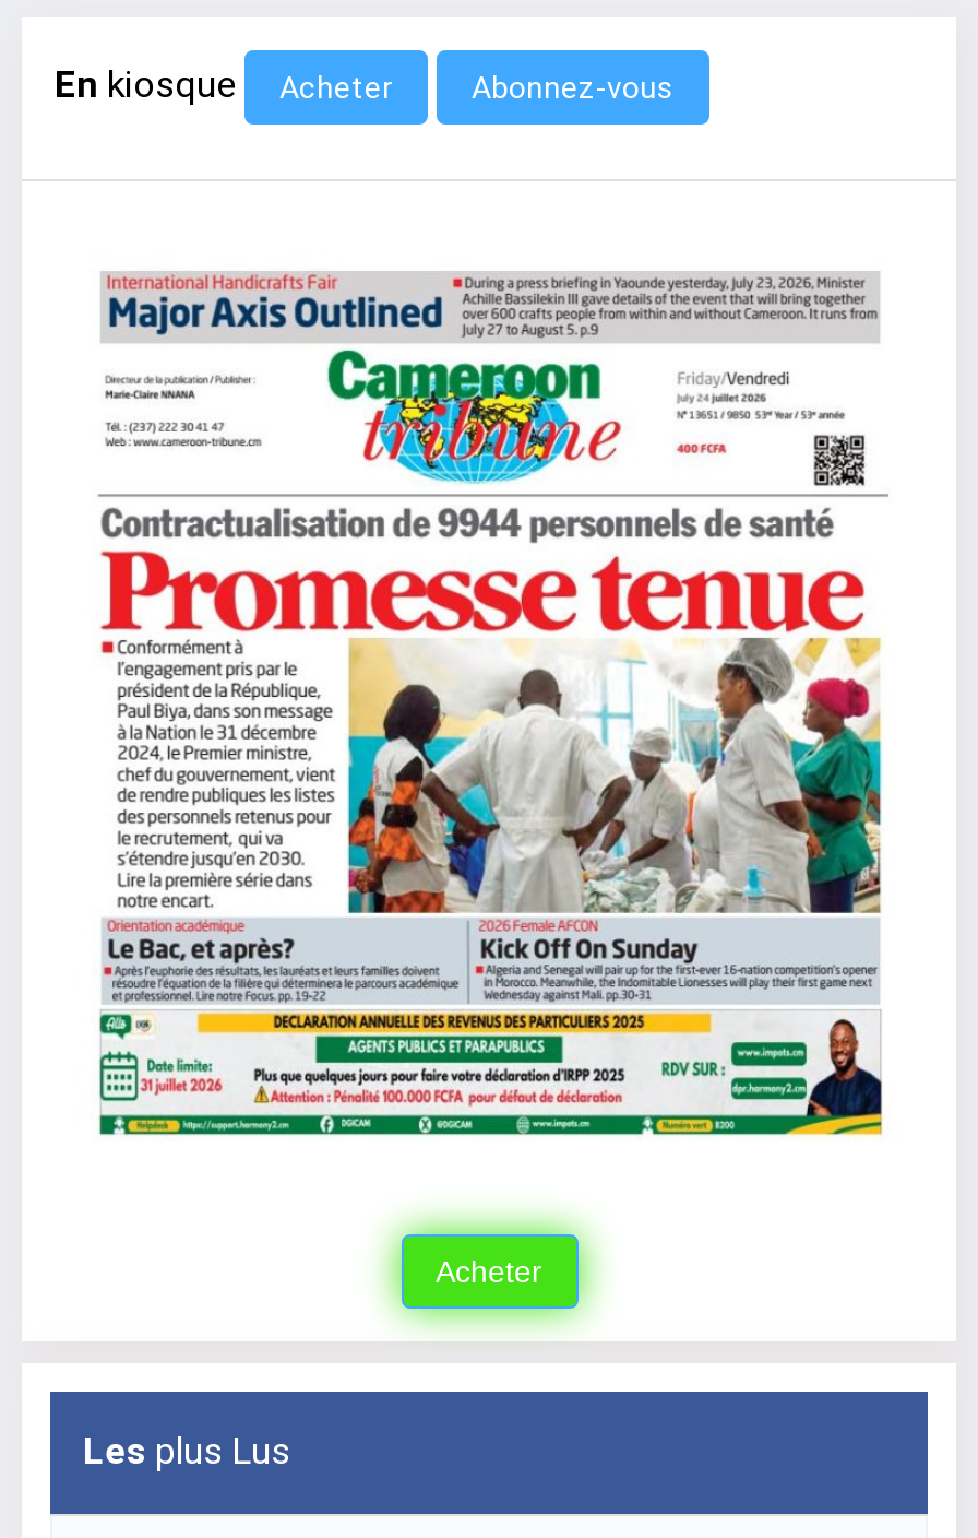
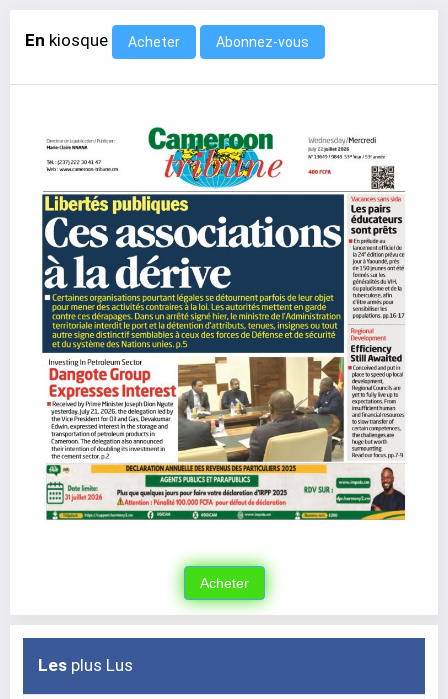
[92,271,882,1136] [image] -> [41,127,405,520] [image]

